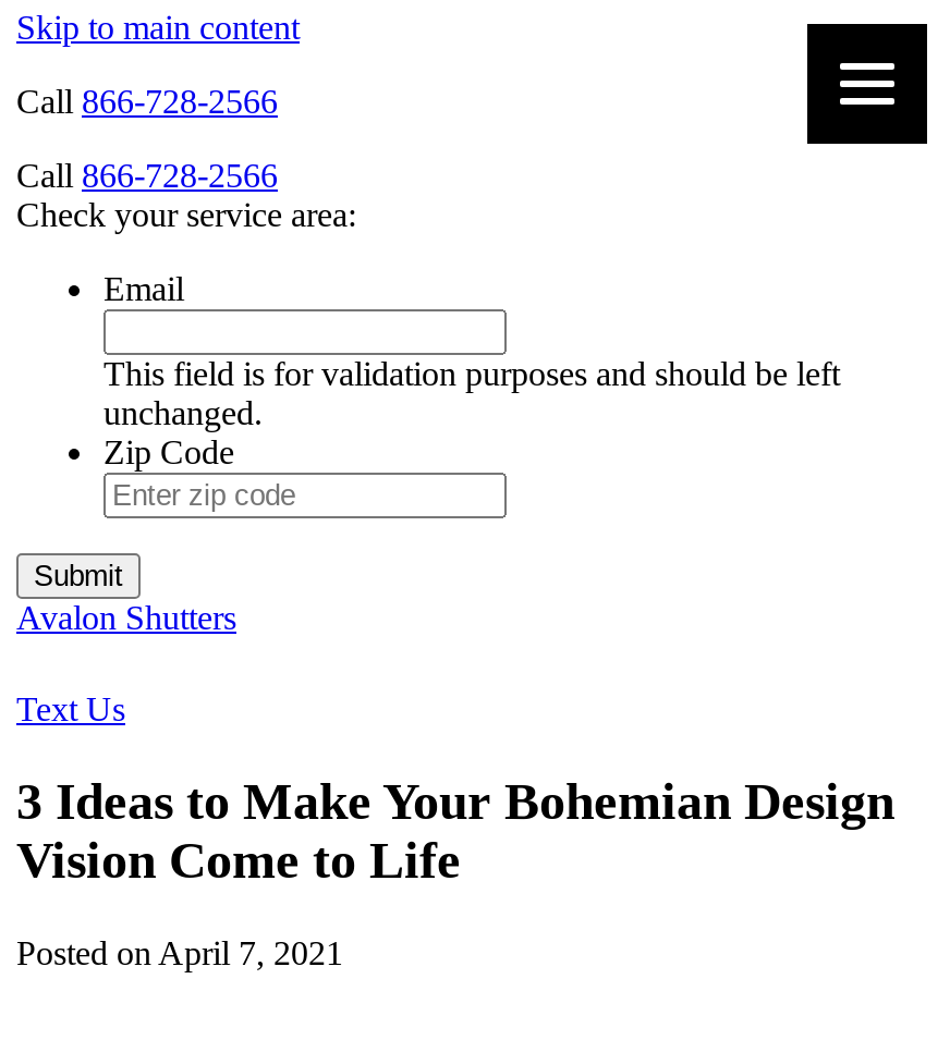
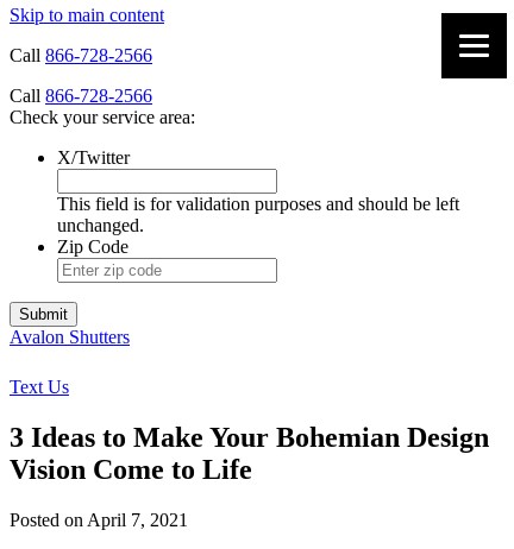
[103,270,184,307] Email -> [57,147,130,168] X/Twitter

